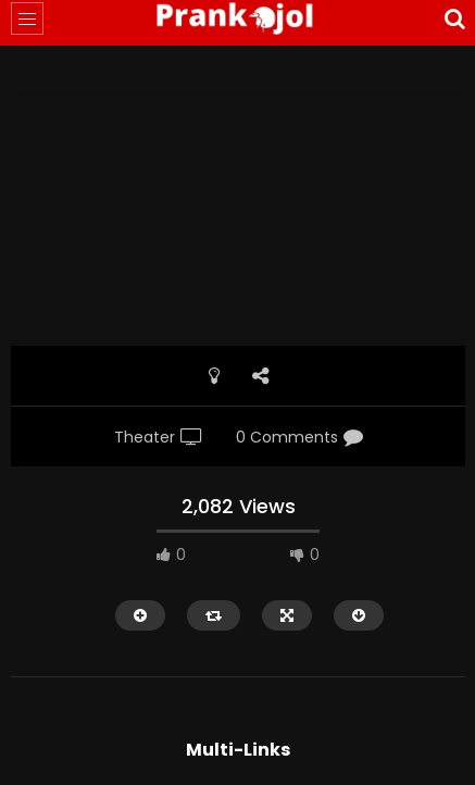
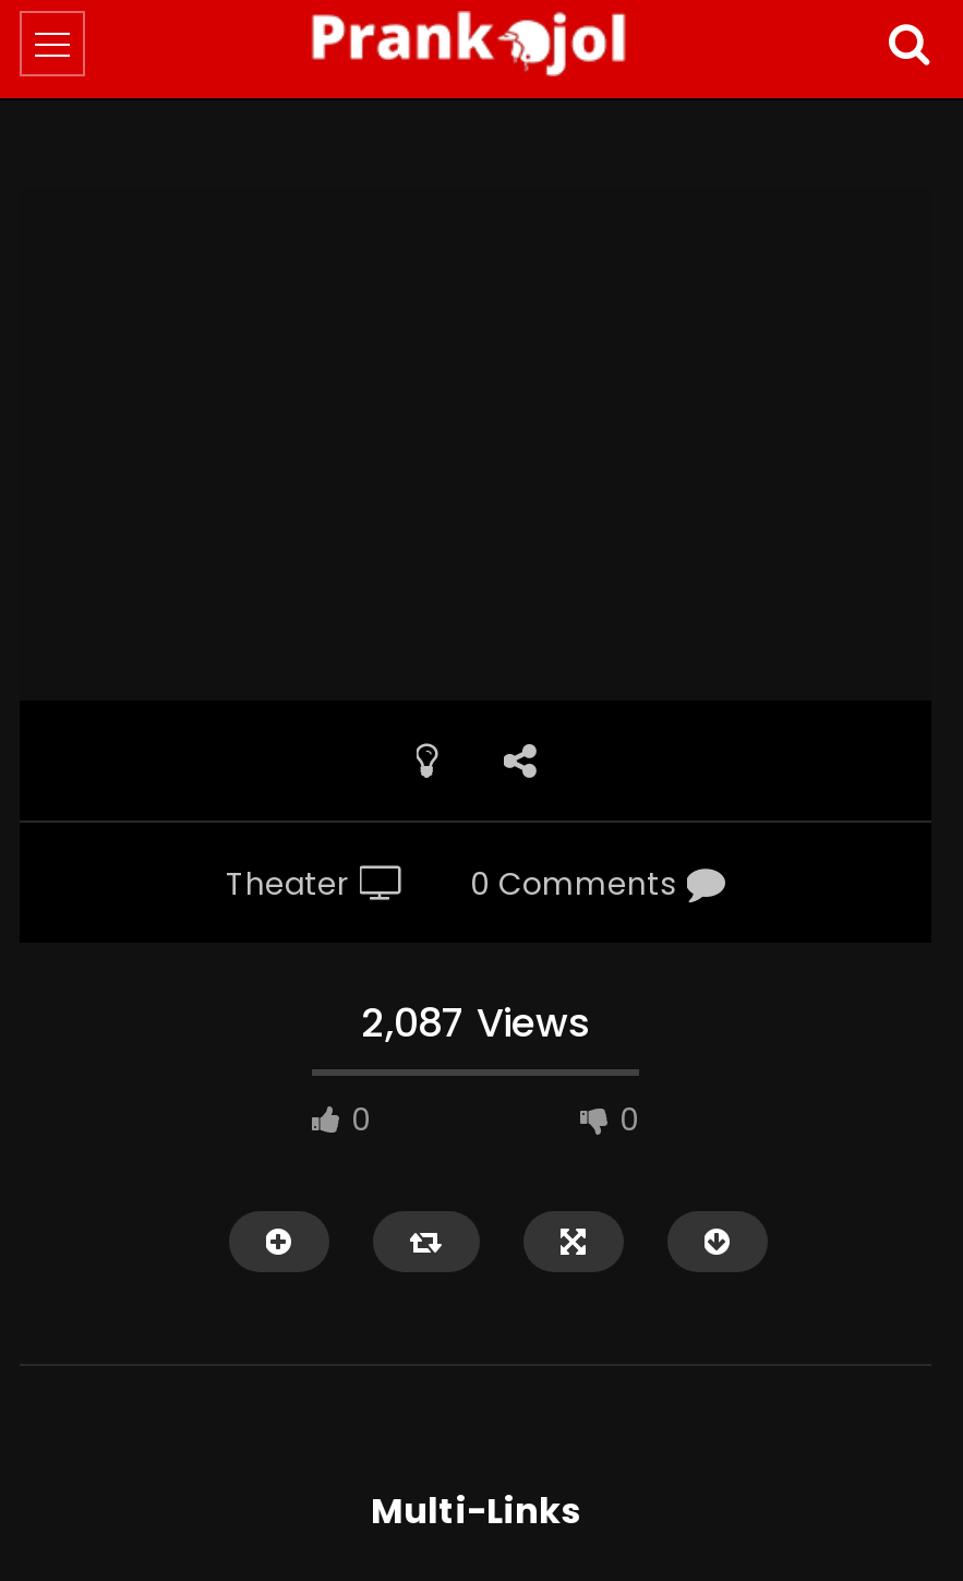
[181,493,295,520] 2,082 Views -> [361,995,590,1050] 2,087 Views

